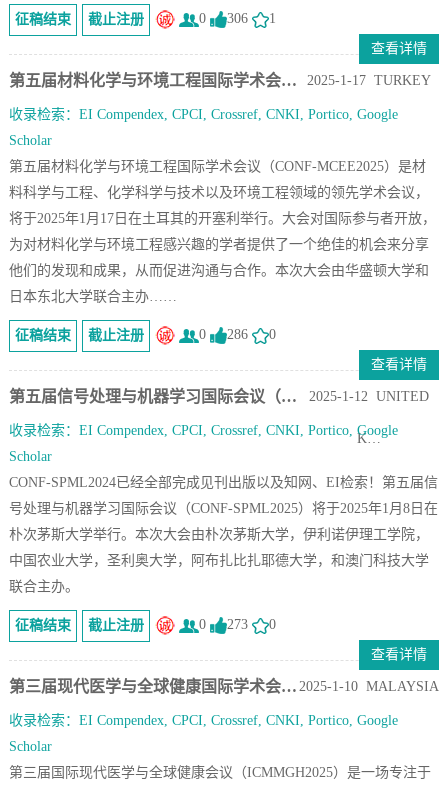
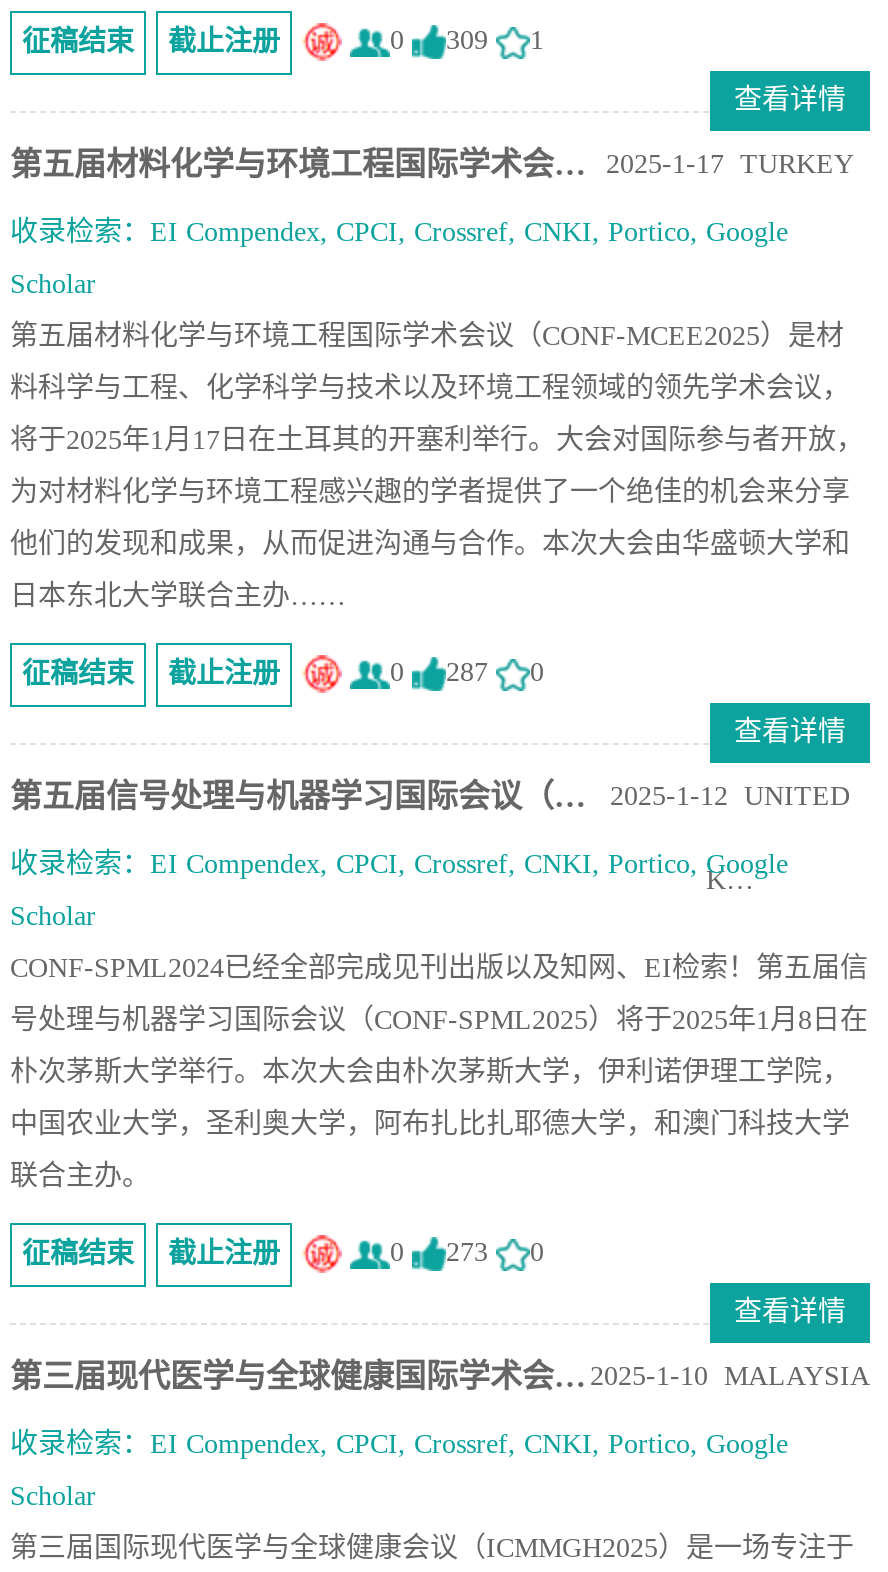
[227,11,252,26] 306 -> [446,25,496,55] 309
[227,327,252,342] 286 -> [446,657,496,687] 287

